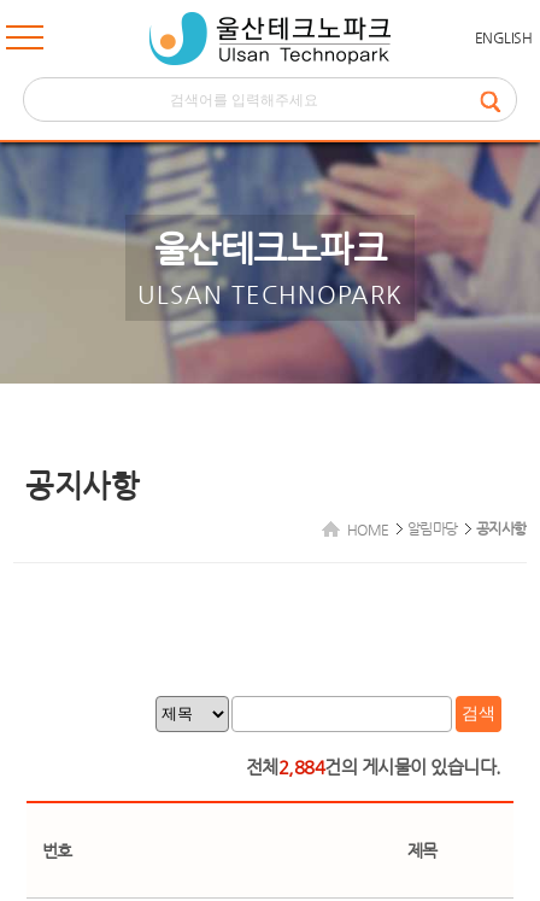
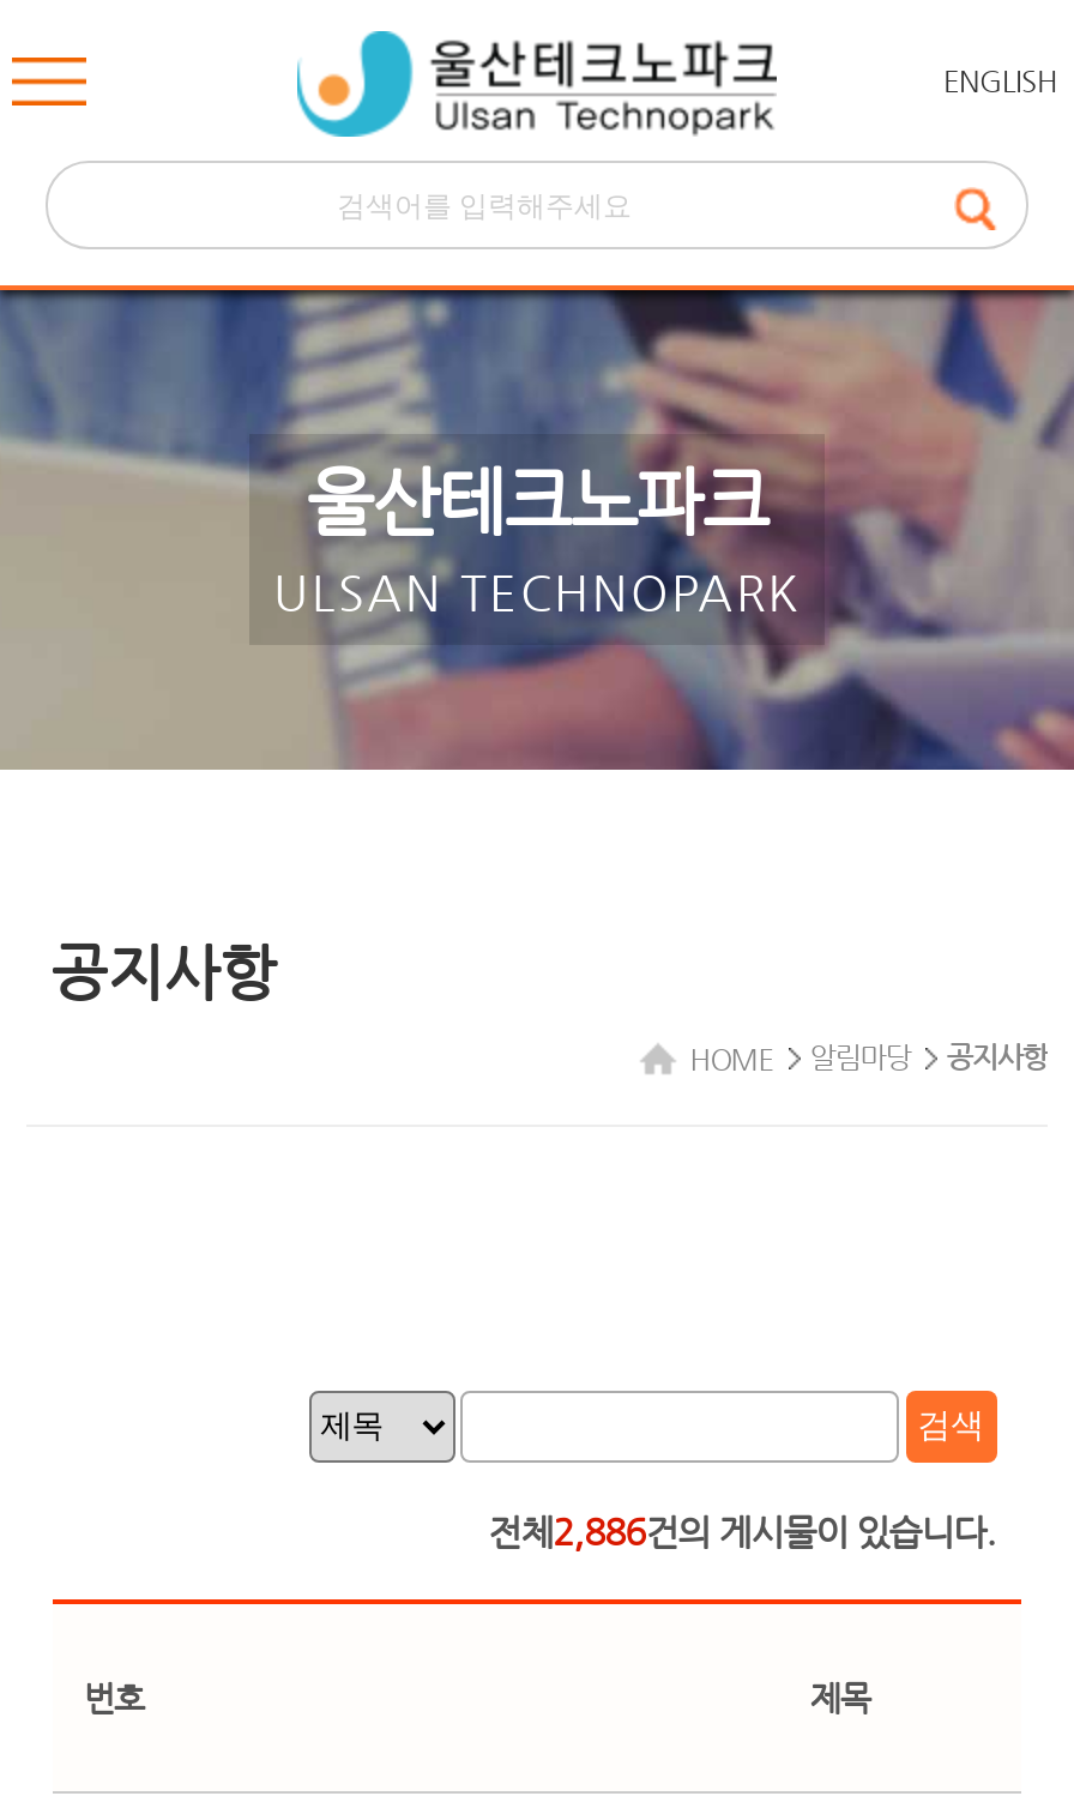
[245,756,501,777] 전체2,884건의 게시물이 있습니다. -> [488,1511,996,1551] 전체2,886건의 게시물이 있습니다.

